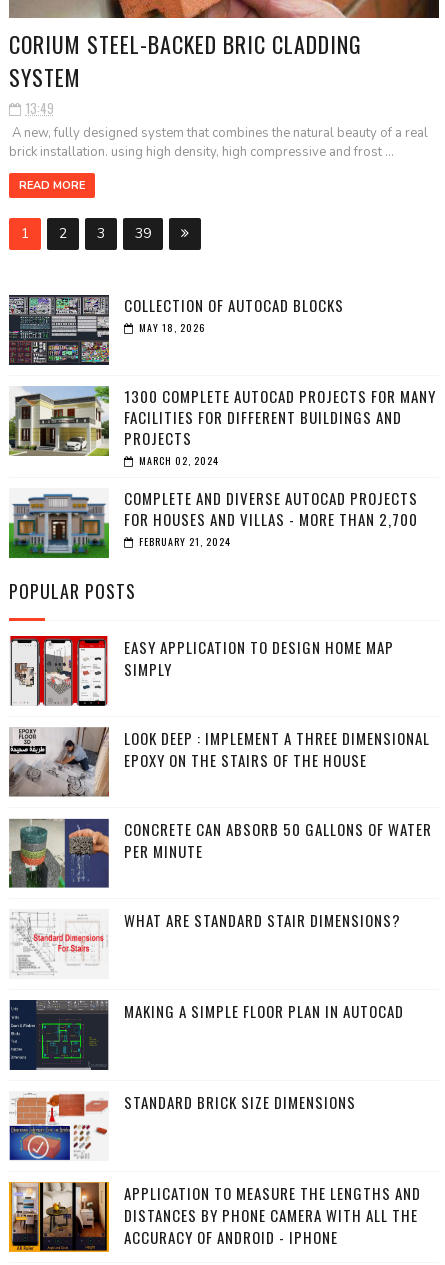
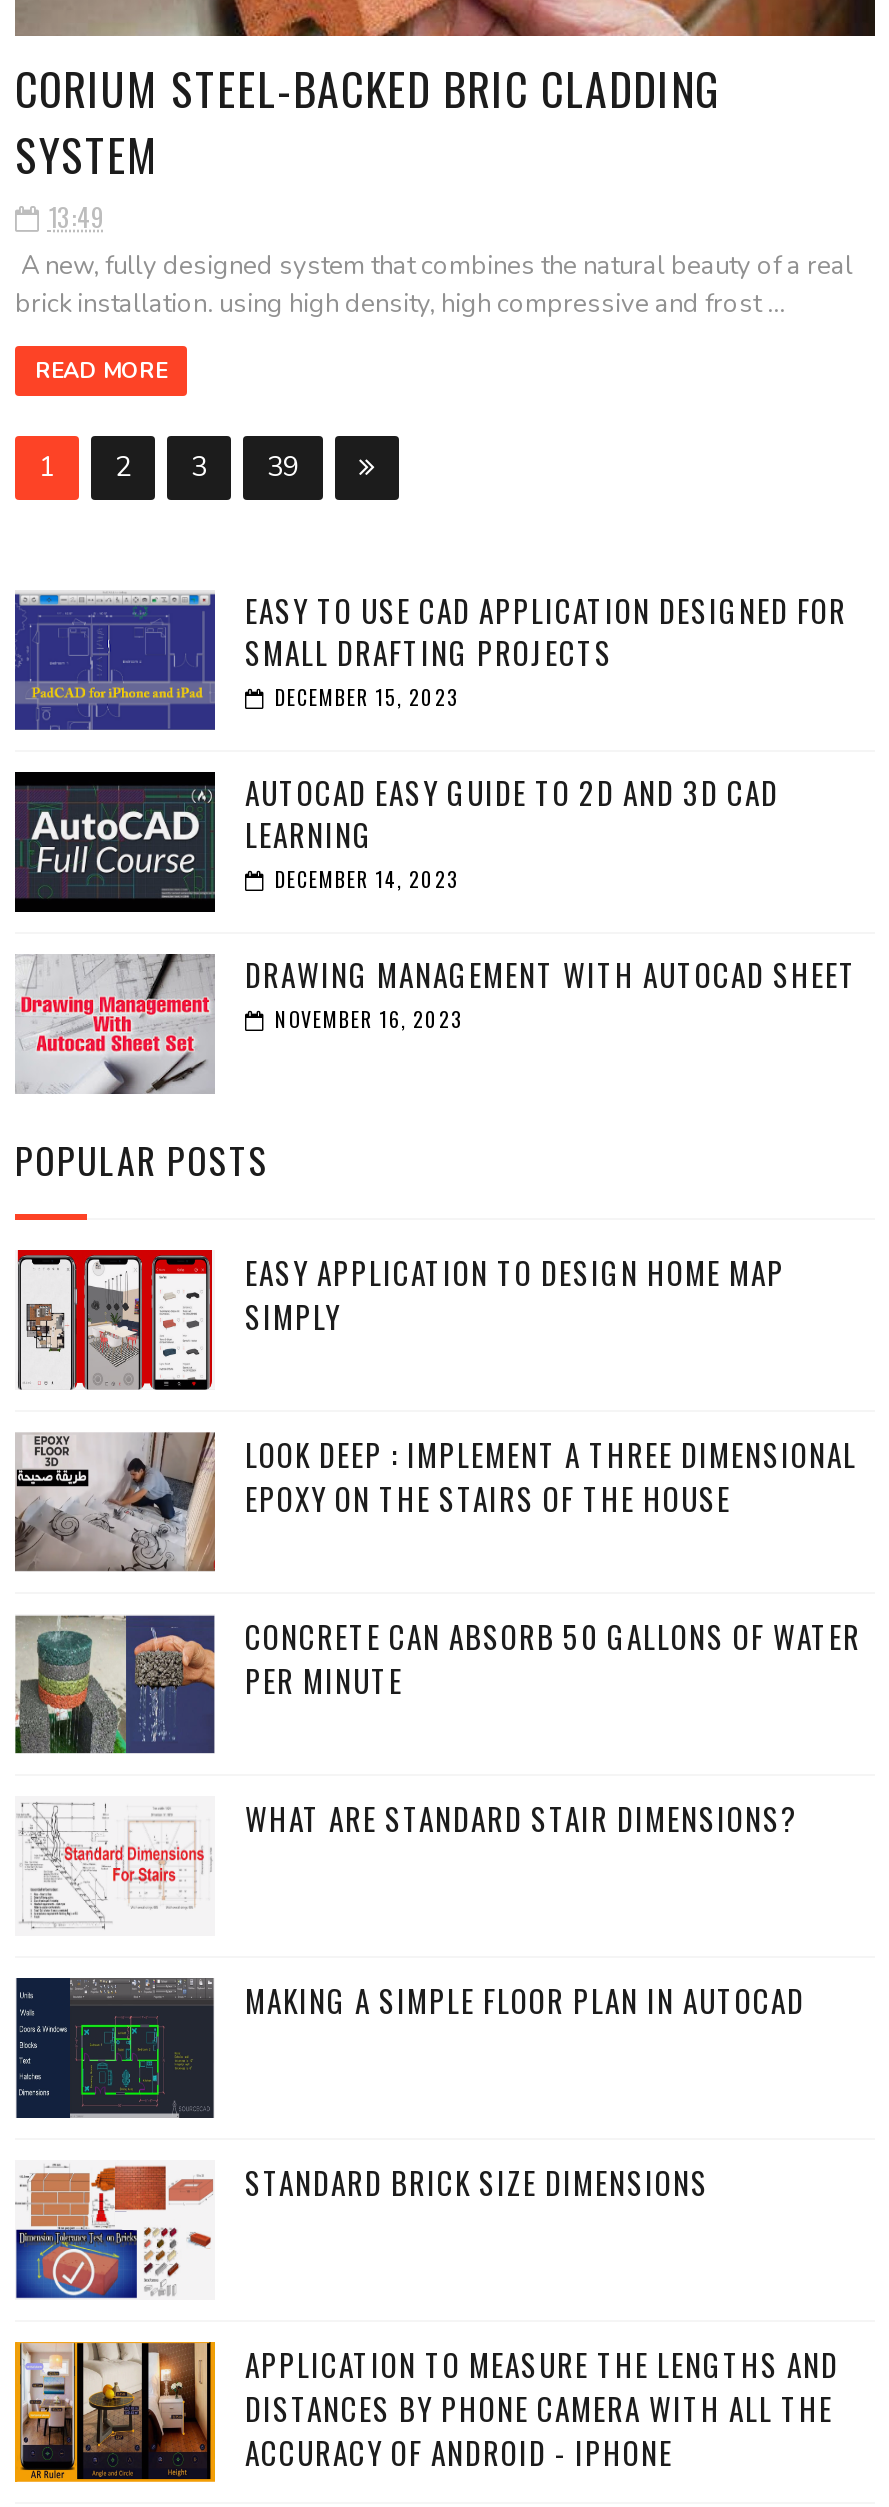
[8,294,344,366] [image] | COLLECTION OF AUTOCAD BLOCKS | MAY 18, 2026 -> [13,588,847,732] [image] | EASY TO USE CAD APPLICATION DESIGNED FOR | SMALL DRAFTING PROJECTS | DECEMBER 15, 2023
[8,385,436,468] [image] | 1300 COMPLETE AUTOCAD PROJECTS FOR MANY | FACILITIES FOR DIFFERENT BUILDINGS AND | PROJECTS | MARCH 02, 2024 -> [13,770,779,914] [image] | AUTOCAD EASY GUIDE TO 2D AND 3D CAD | LEARNING | DECEMBER 14, 2023
[8,487,418,559] [image] | COMPLETE AND DIVERSE AUTOCAD PROJECTS | FOR HOUSES AND VILLAS - MORE THAN 2,700 | FEBRUARY 21, 2024 -> [15,952,857,1096] [image] | DRAWING MANAGEMENT WITH AUTOCAD SHEET | NOVEMBER 16, 2023

